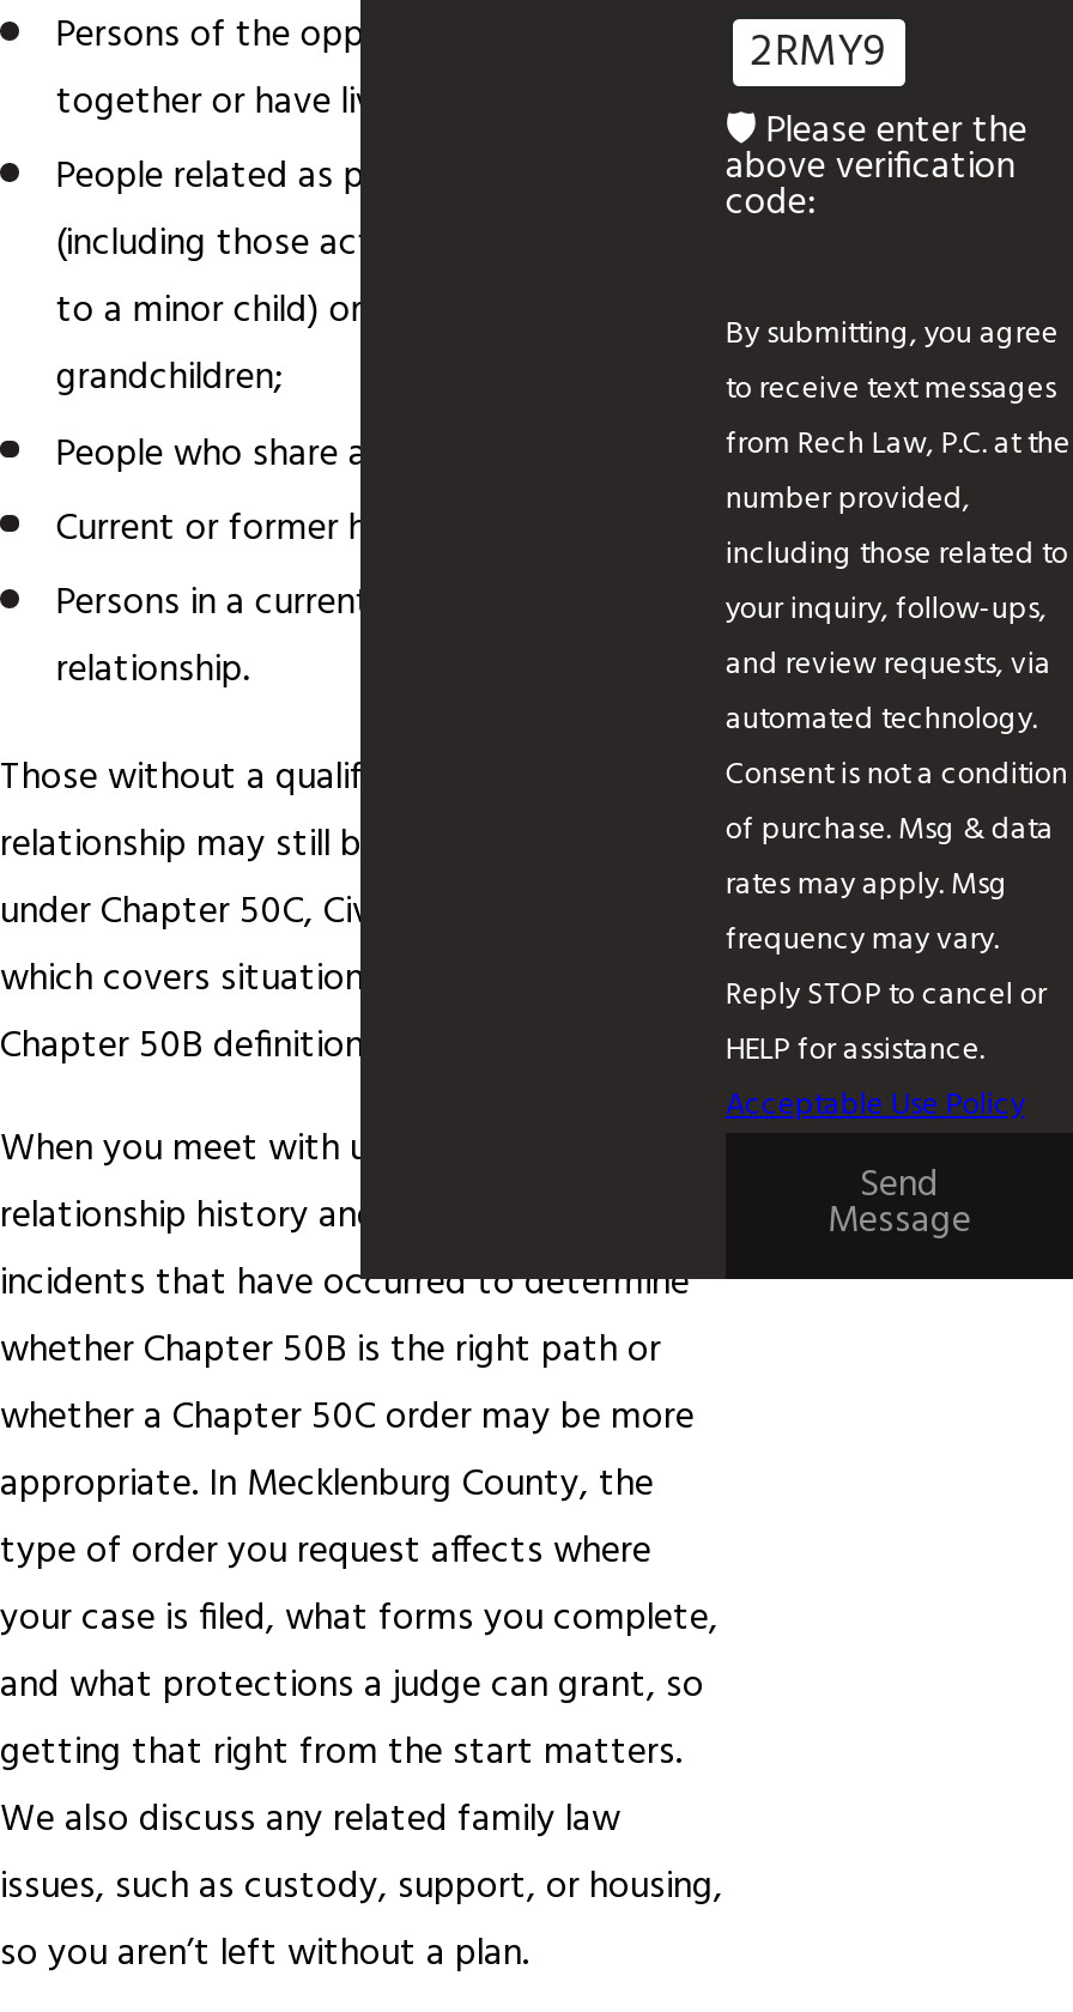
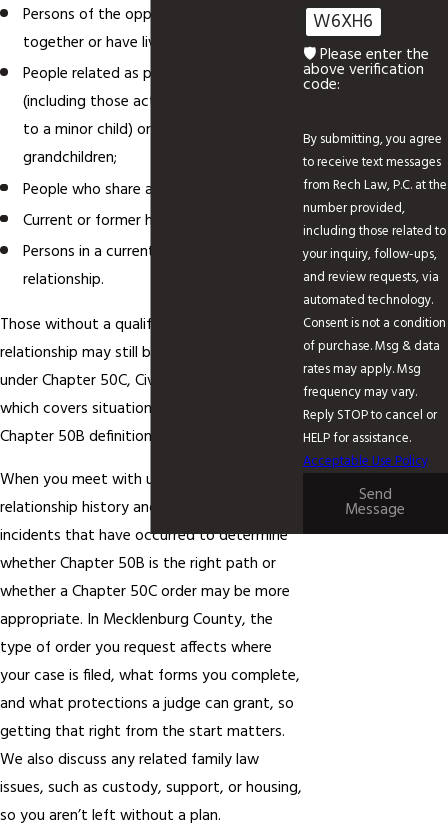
[751,16,887,88] 2RMY9 -> [313,7,373,37] W6XH6

